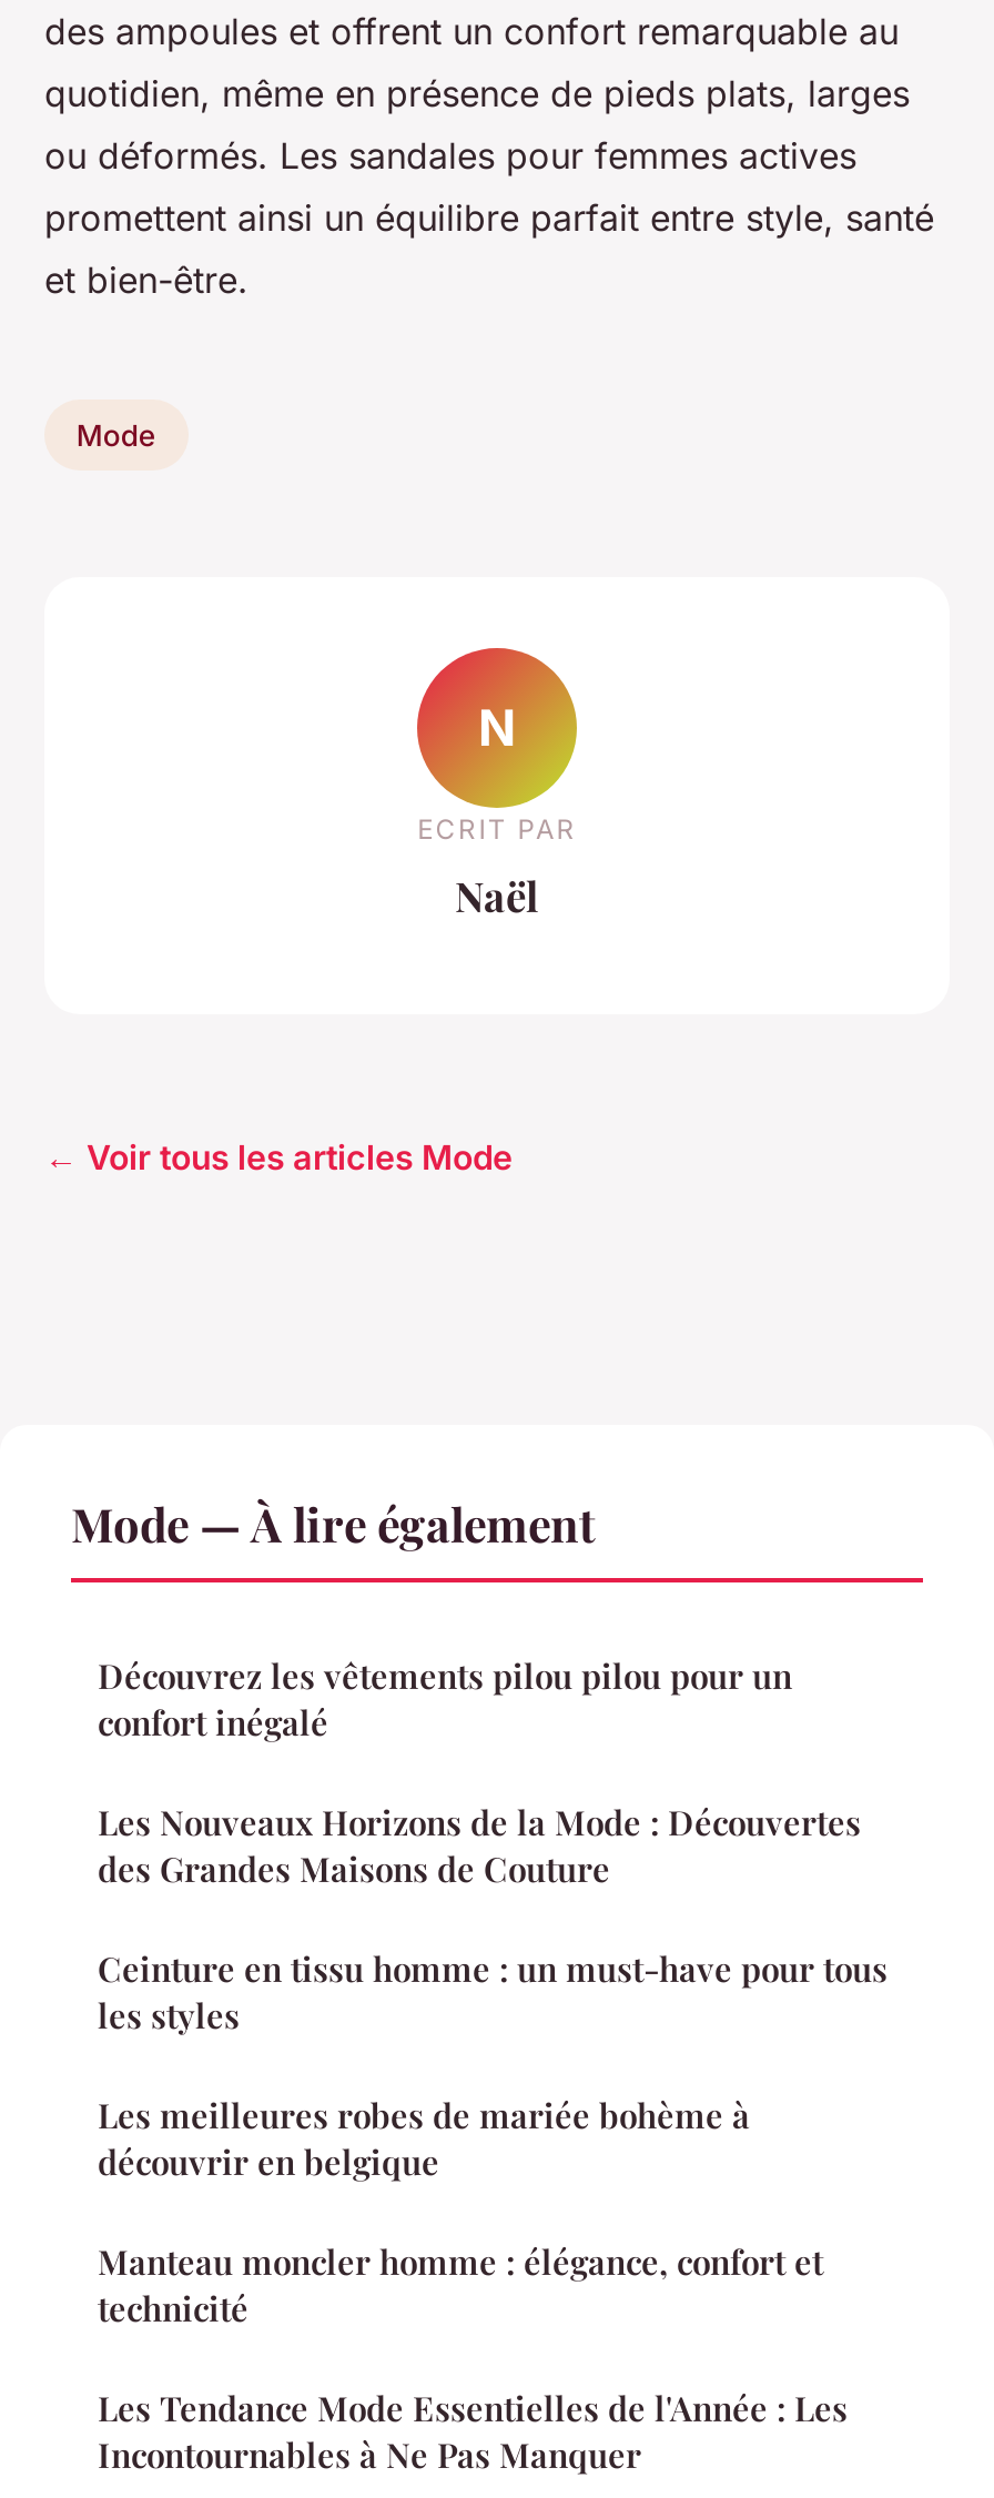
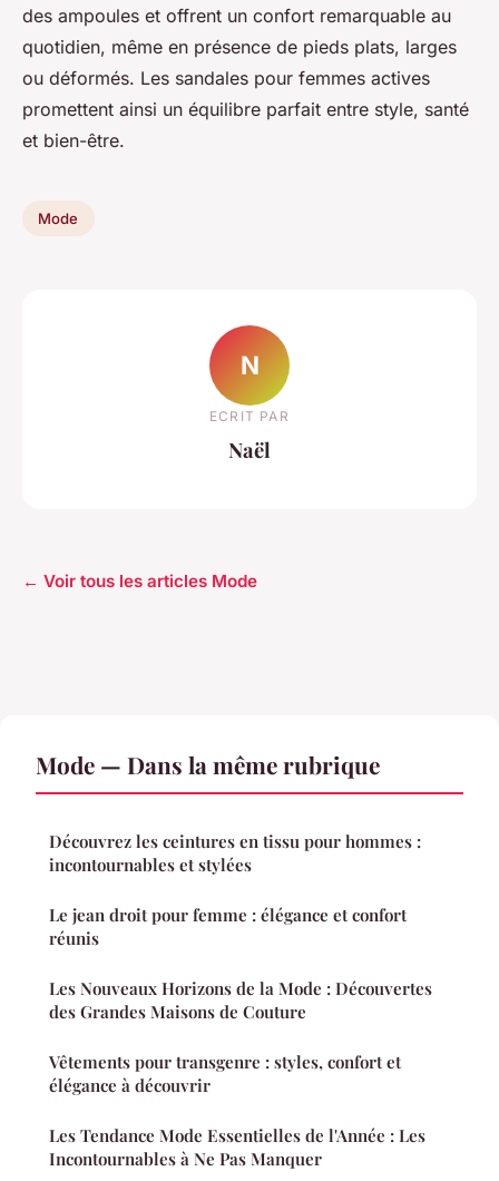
[71,1492,792,1745] Mode — À lire également | Découvrez les vêtements pilou pilou pour un | confort inégalé -> [36,749,421,950] Mode — Dans la même rubrique | Découvrez les ceintures en tissu pour hommes : | incontournables et stylées | Le jean droit pour femme : élégance et confort | réunis
moved [98,1801,861,1892] -> [49,978,432,1023]: Les Nouveaux Horizons de la Mode : Découvertes | des Grandes Maisons de Couture
[98,1947,887,2331] Ceinture en tissu homme : un must-have pour tous | les styles | Les meilleures robes de mariée bohème à | découvrir en belgique | Manteau moncler homme : élégance, confort et | technicité -> [49,1051,401,1097] Vêtements pour transgenre : styles, confort et | élégance à découvrir

